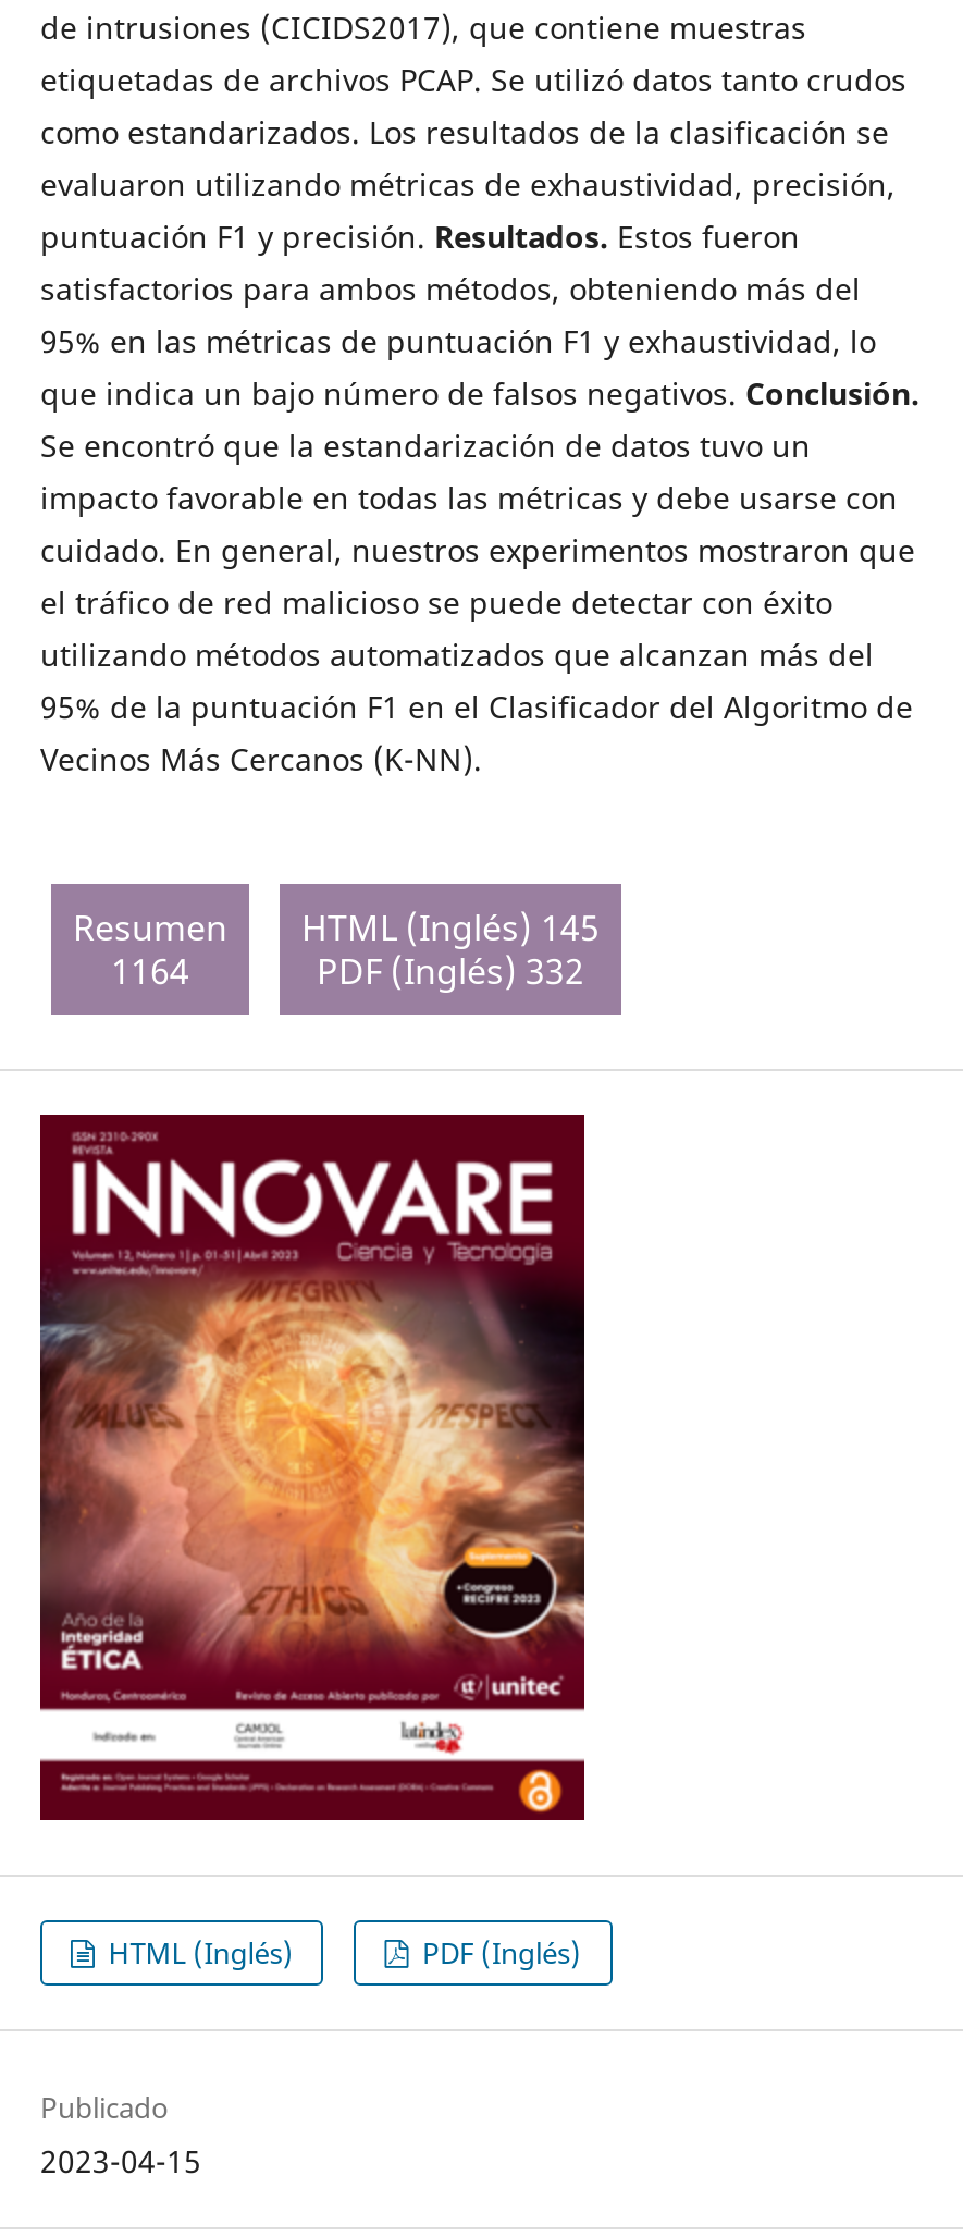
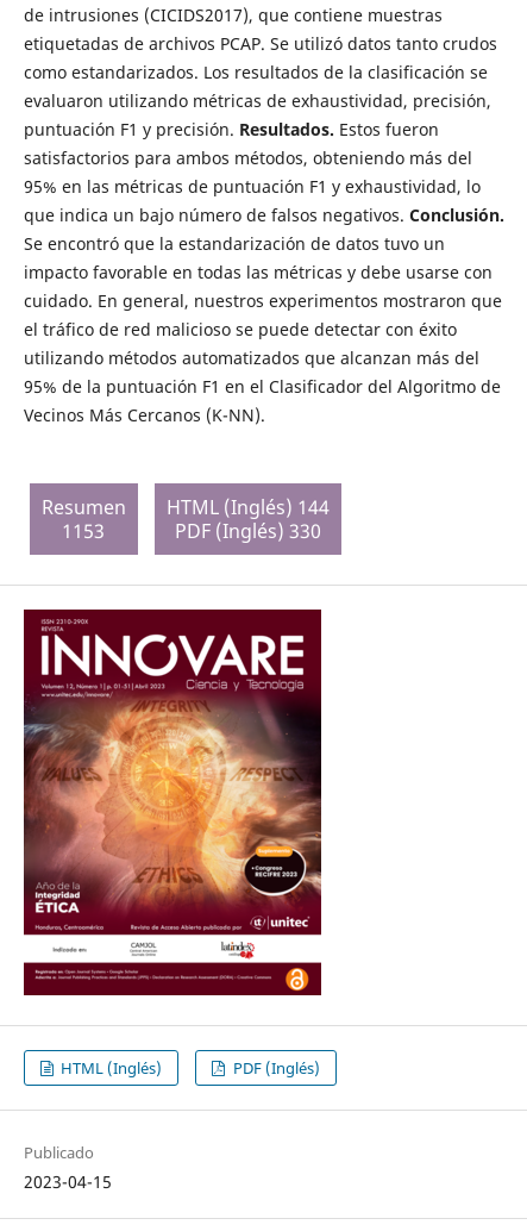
[73,904,600,951] Resumen HTML (Inglés) 145 -> [42,494,330,520] Resumen HTML (Inglés) 144
[111,947,189,995] 1164 -> [62,518,105,544] 1153
[317,947,584,995] PDF (Inglés) 332 -> [175,518,321,544] PDF (Inglés) 330

